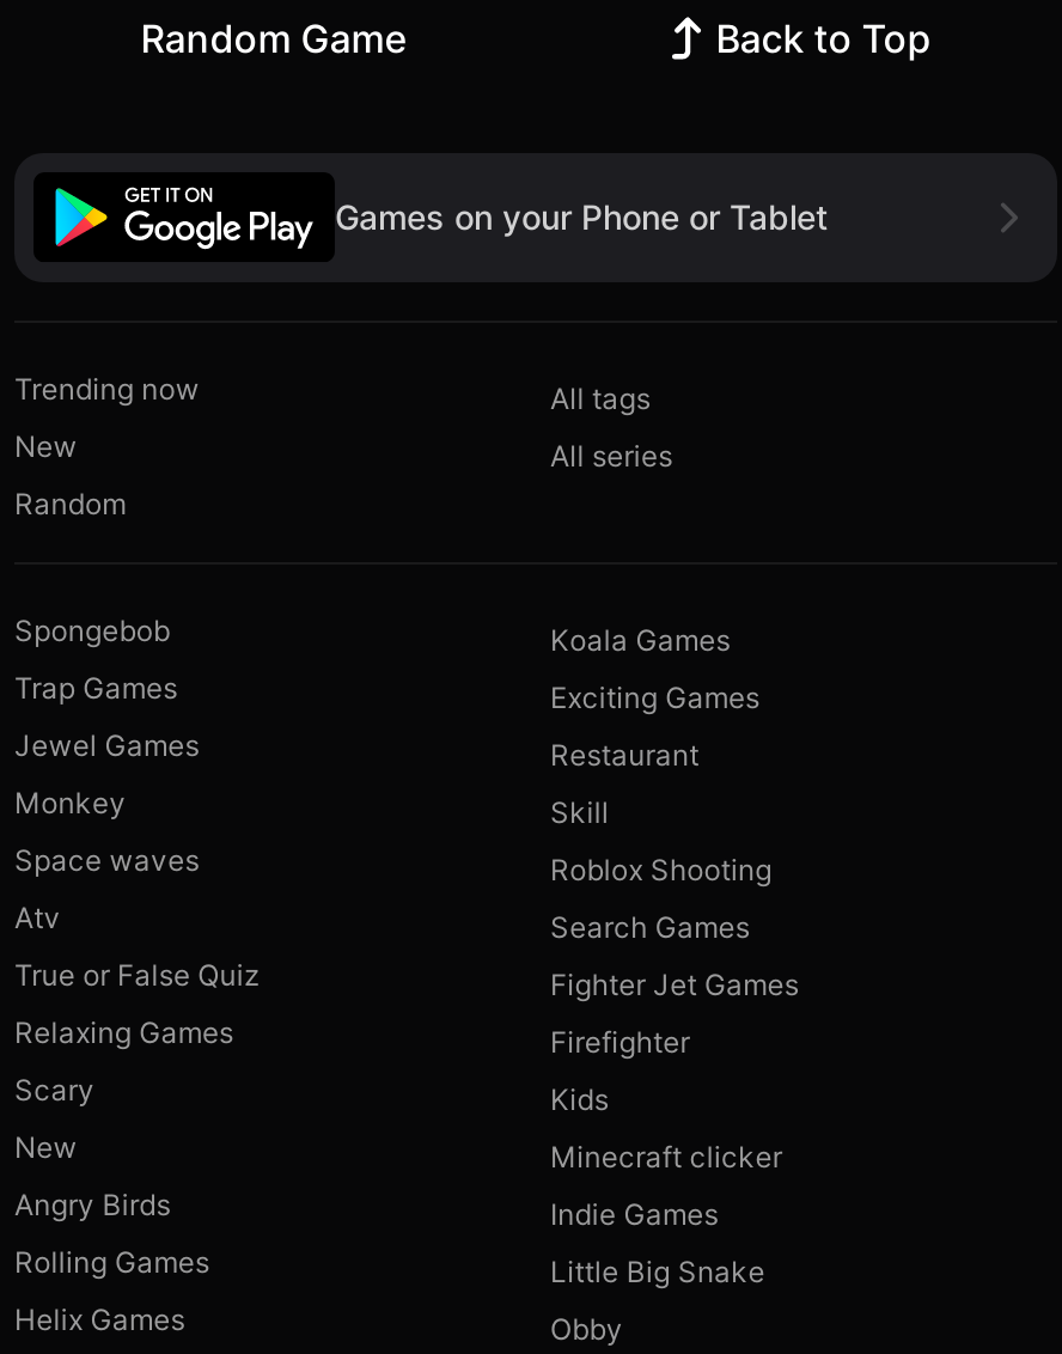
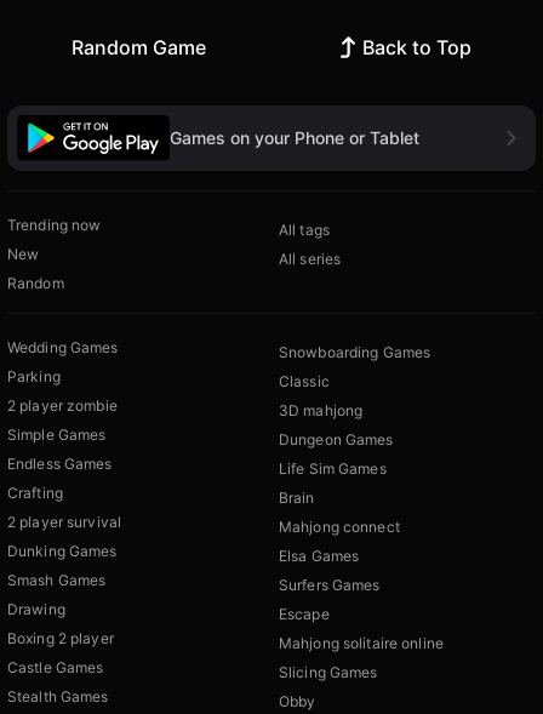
[14,611,170,647] Spongebob -> [7,338,118,356] Wedding Games
[550,621,730,657] Koala Games -> [279,343,431,361] Snowboarding Games
[14,669,177,705] Trap Games -> [7,367,60,385] Parking
[550,678,760,714] Exciting Games -> [279,372,329,390] Classic
[14,726,199,762] Jewel Games -> [7,396,117,414] 2 player zombie
[550,736,699,772] Restaurant -> [279,401,363,419] 3D mahjong
[14,784,126,820] Monkey -> [7,425,106,443] Simple Games
[550,793,609,829] Skill -> [279,430,393,448] Dungeon Games
[14,841,199,877] Space waves -> [7,454,112,472] Endless Games
[550,851,772,887] Roblox Shooting -> [279,459,386,477] Life Sim Games
[14,899,61,934] Atv -> [7,483,63,501] Crafting
[550,908,750,944] Search Games -> [279,488,315,506] Brain
[14,956,261,992] True or False Quiz -> [7,512,121,530] 2 player survival
[550,966,799,1001] Fighter Jet Games -> [279,517,400,535] Mahjong connect
[14,1013,234,1049] Relaxing Games -> [7,541,117,560] Dunking Games
[550,1023,690,1059] Firefighter -> [279,546,359,564] Elsa Games
[14,1071,95,1107] Scary -> [7,570,106,589] Smash Games
[550,1080,609,1116] Kids -> [279,575,380,594] Surfers Games
[14,1128,77,1164] New -> [7,600,65,618] Drawing
[550,1138,782,1174] Minecraft clicker -> [279,604,329,623] Escape
[14,1186,171,1221] Angry Birds -> [7,629,114,647] Boxing 2 player
[550,1195,718,1231] Indie Games -> [279,634,443,652] Mahjong solitaire online
[14,1243,209,1279] Rolling Games -> [7,658,104,676] Castle Games
[550,1253,765,1288] Little Big Snake -> [279,663,378,681] Slicing Games
[14,1300,185,1336] Helix Games -> [7,687,108,705] Stealth Games

